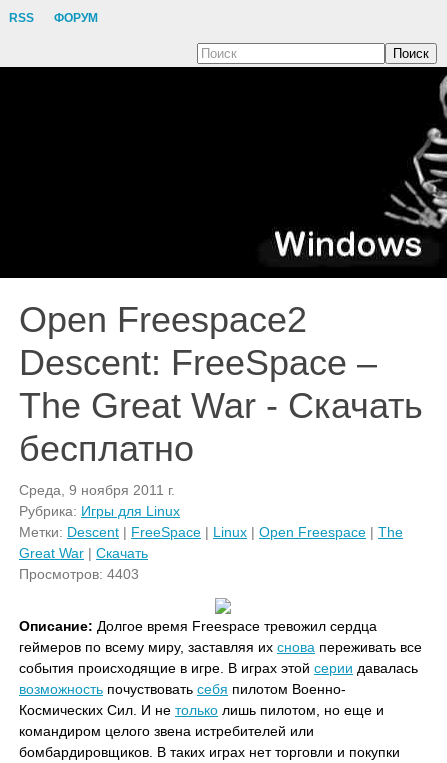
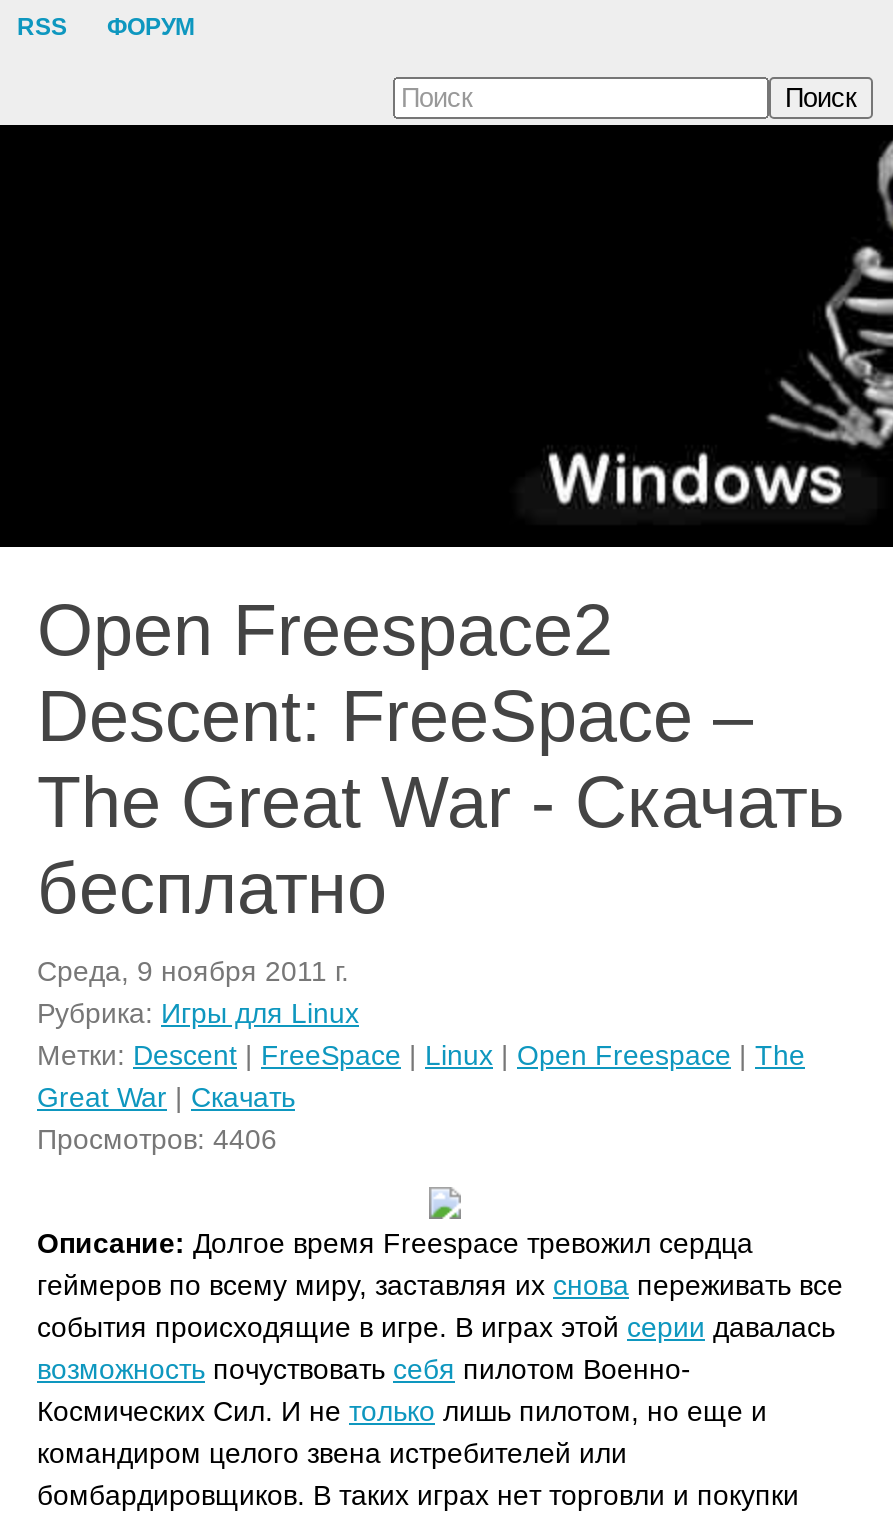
[19,566,139,582] Просмотров: 4403 -> [37,1123,277,1155] Просмотров: 4406

